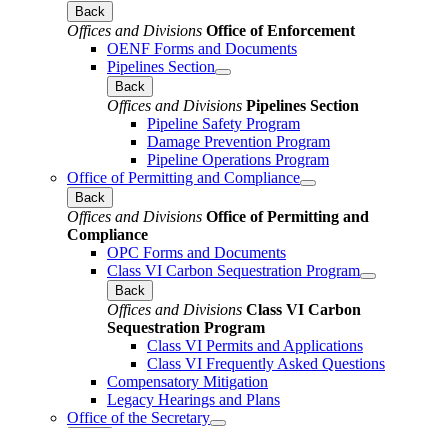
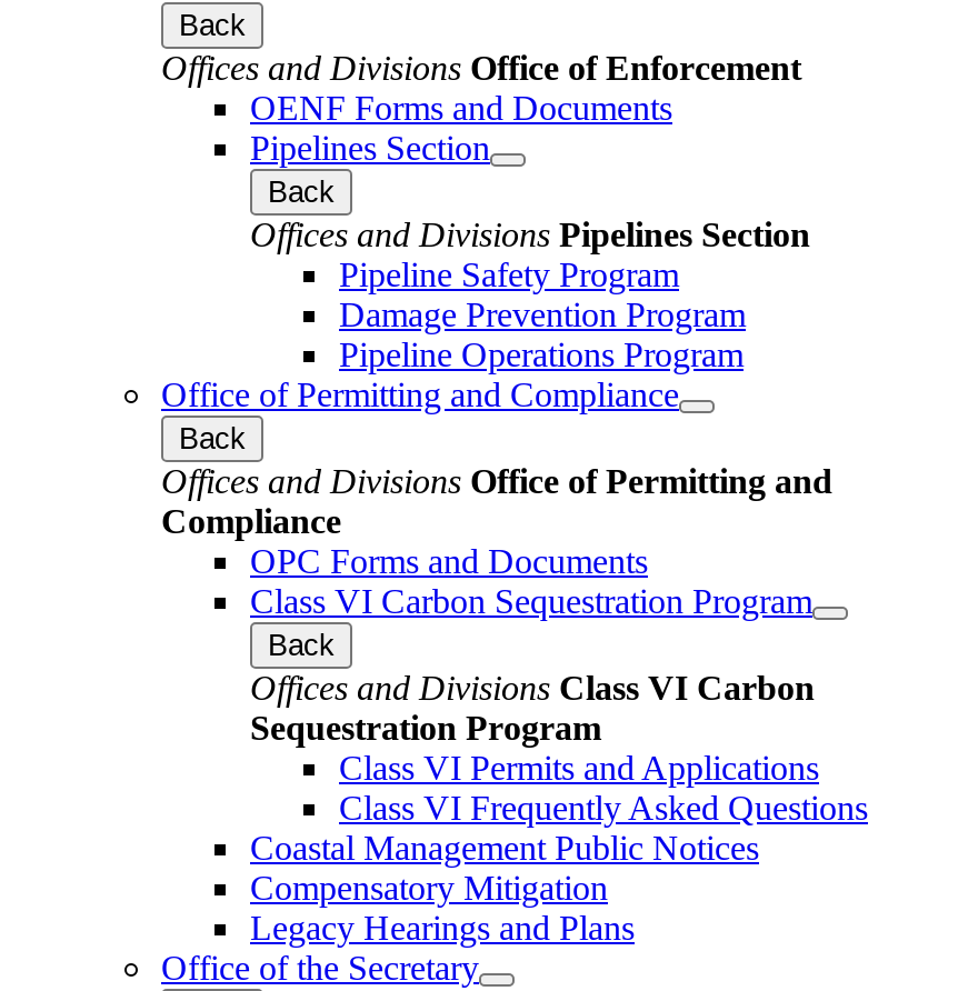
none -> [250,828,759,866] Coastal Management Public Notices

